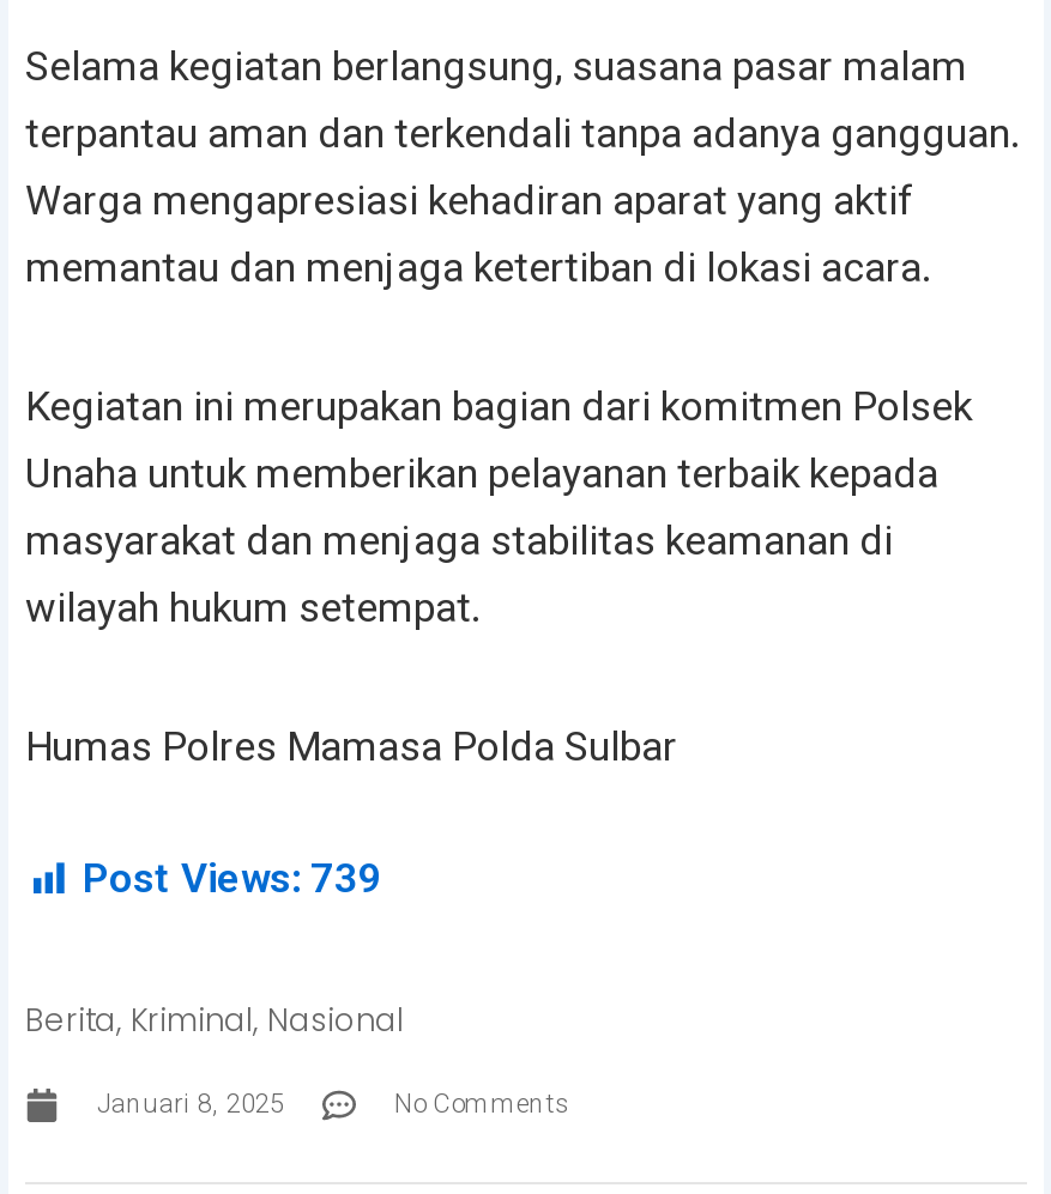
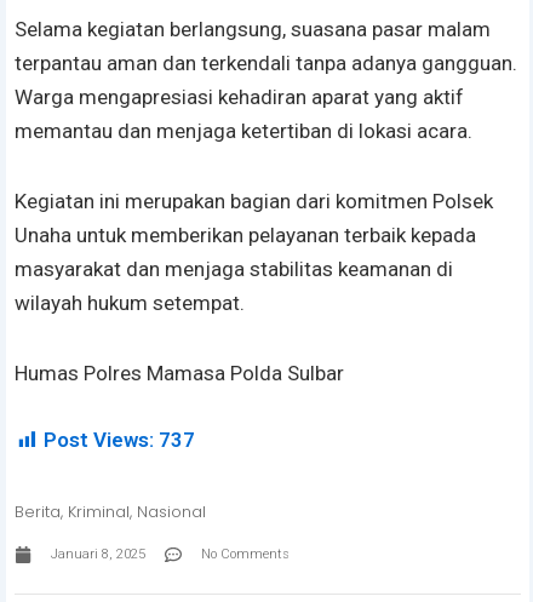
[83,855,382,903] Post Views: 739 -> [44,428,195,452] Post Views: 737

